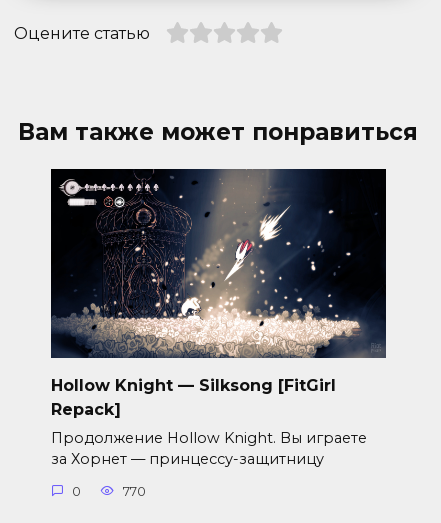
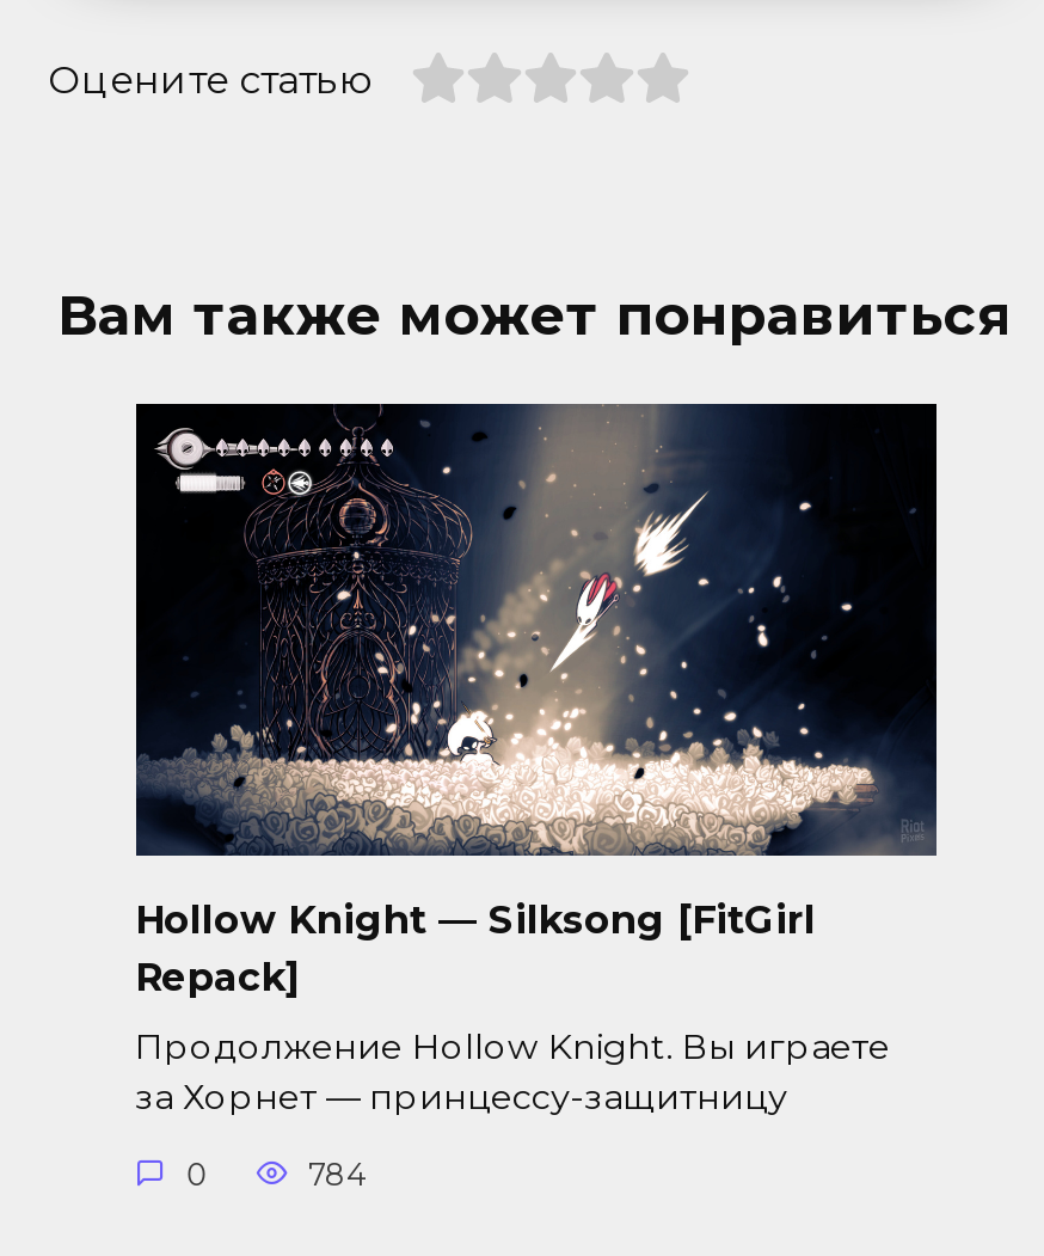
[123,484,146,499] 770 -> [308,1156,366,1192] 784

